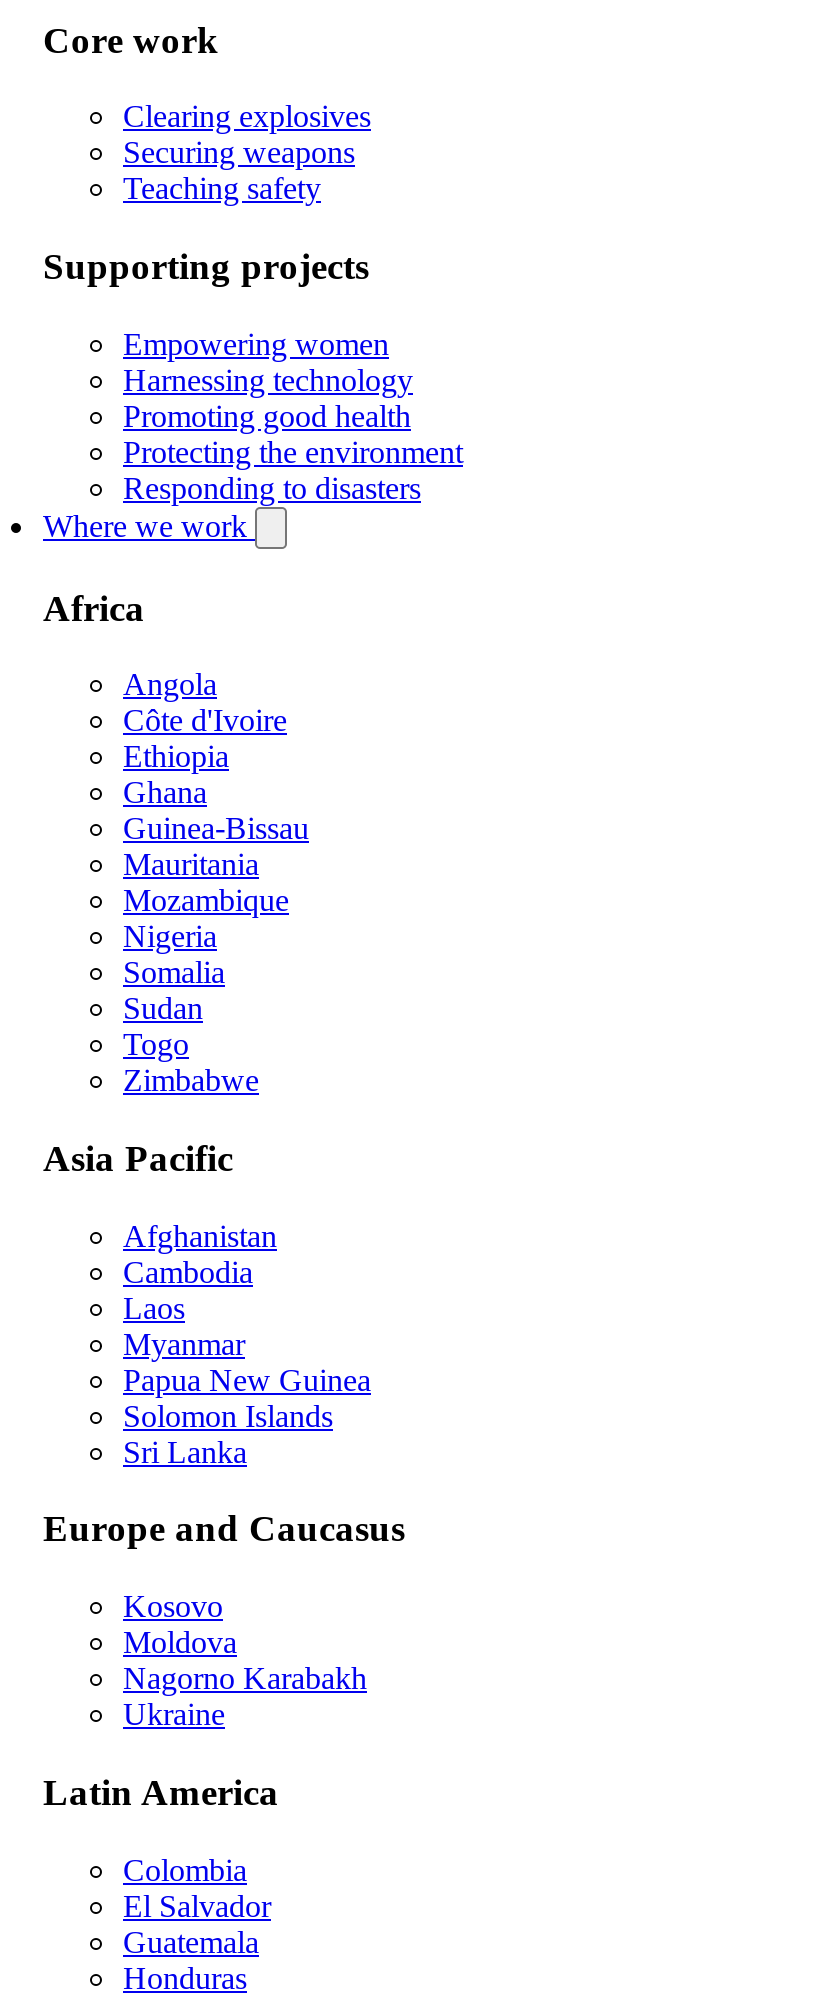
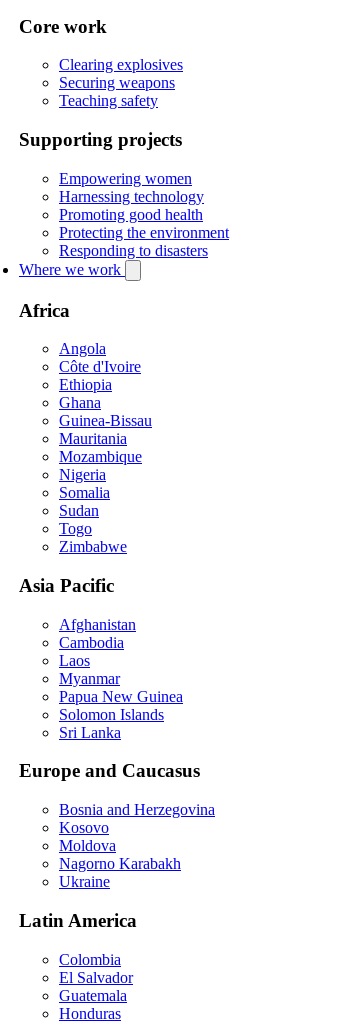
none -> [59,801,215,818] Bosnia and Herzegovina

